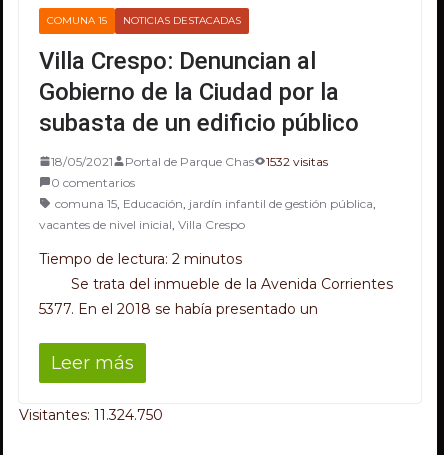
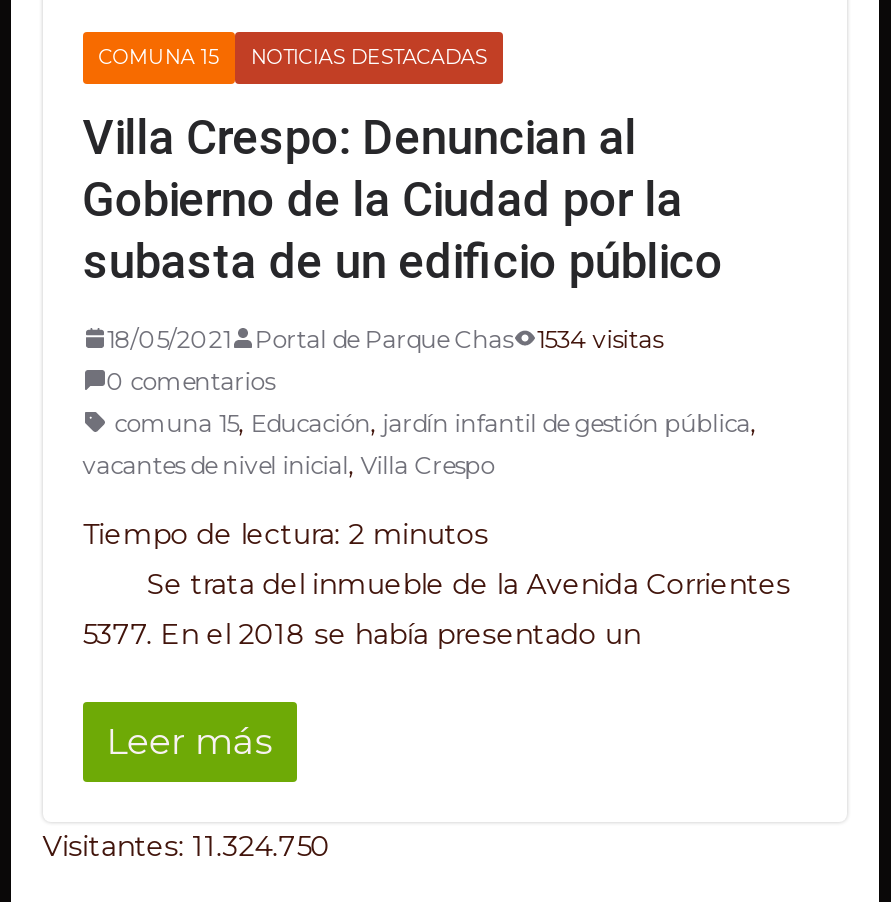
[51,154,328,169] 18/05/2021 Portal de Parque Chas 1532 visitas -> [106,324,662,354] 18/05/2021 Portal de Parque Chas 1534 visitas

